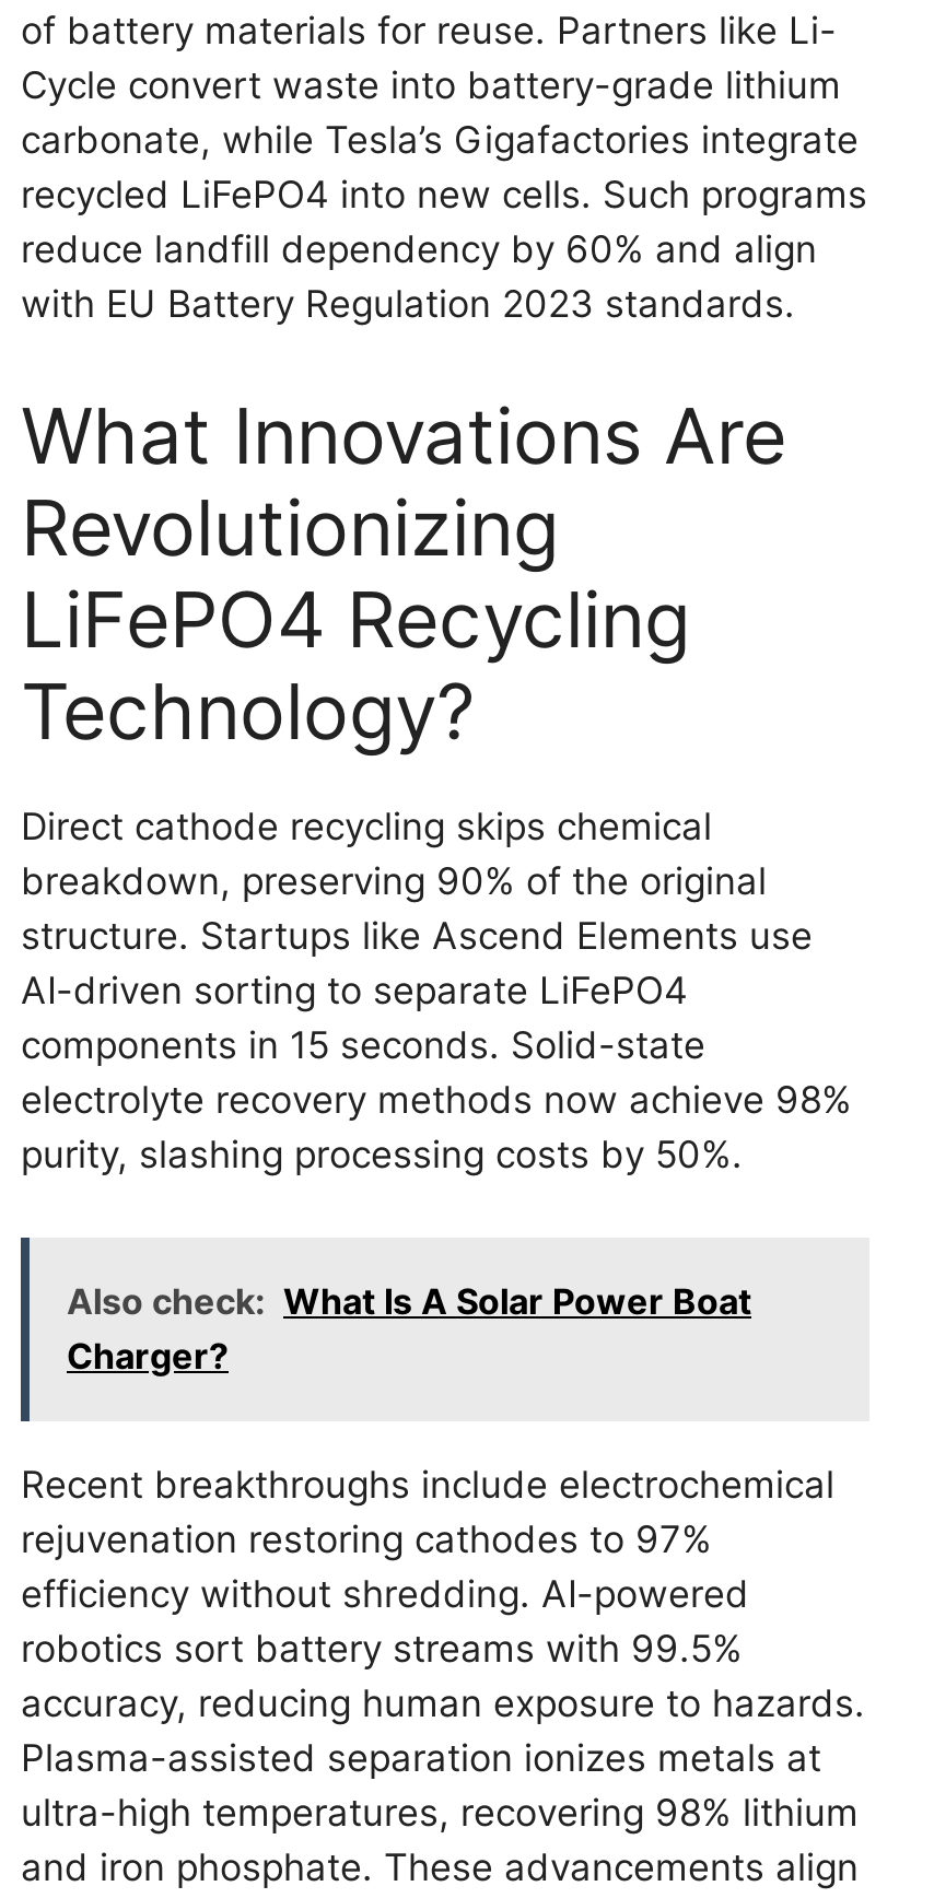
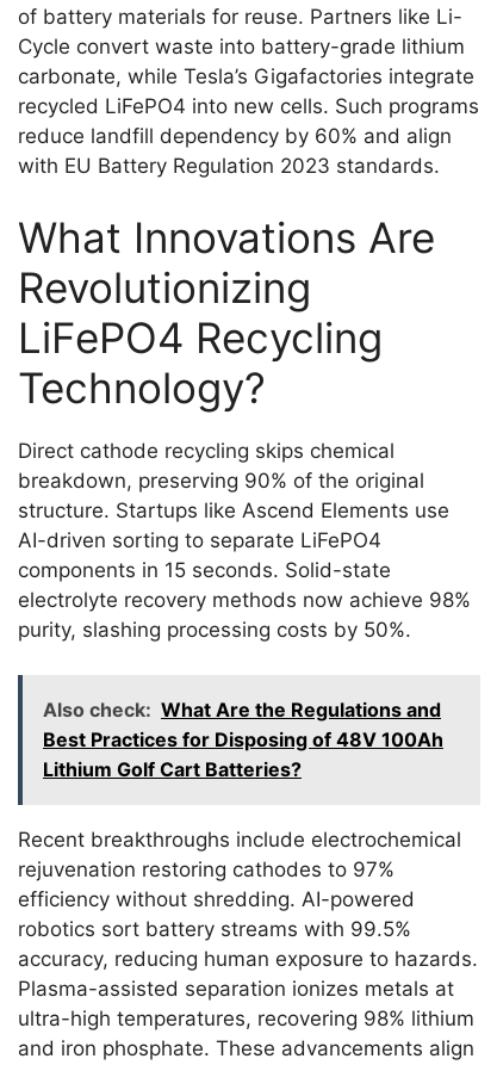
[67,1279,751,1378] Also check: What Is A Solar Power Boat | Charger? -> [43,698,443,781] Also check: What Are the Regulations and | Best Practices for Disposing of 48V 100Ah | Lithium Golf Cart Batteries?

